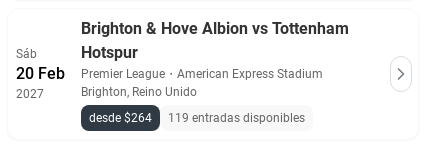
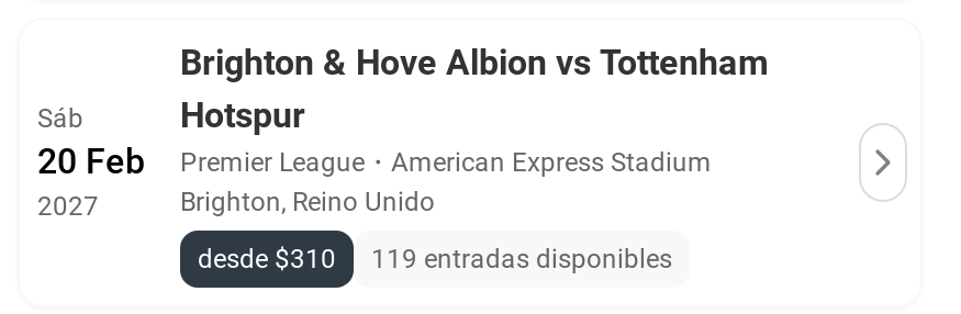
[89,111,305,125] desde $264 119 entradas disponibles -> [198,244,672,274] desde $310 119 entradas disponibles

